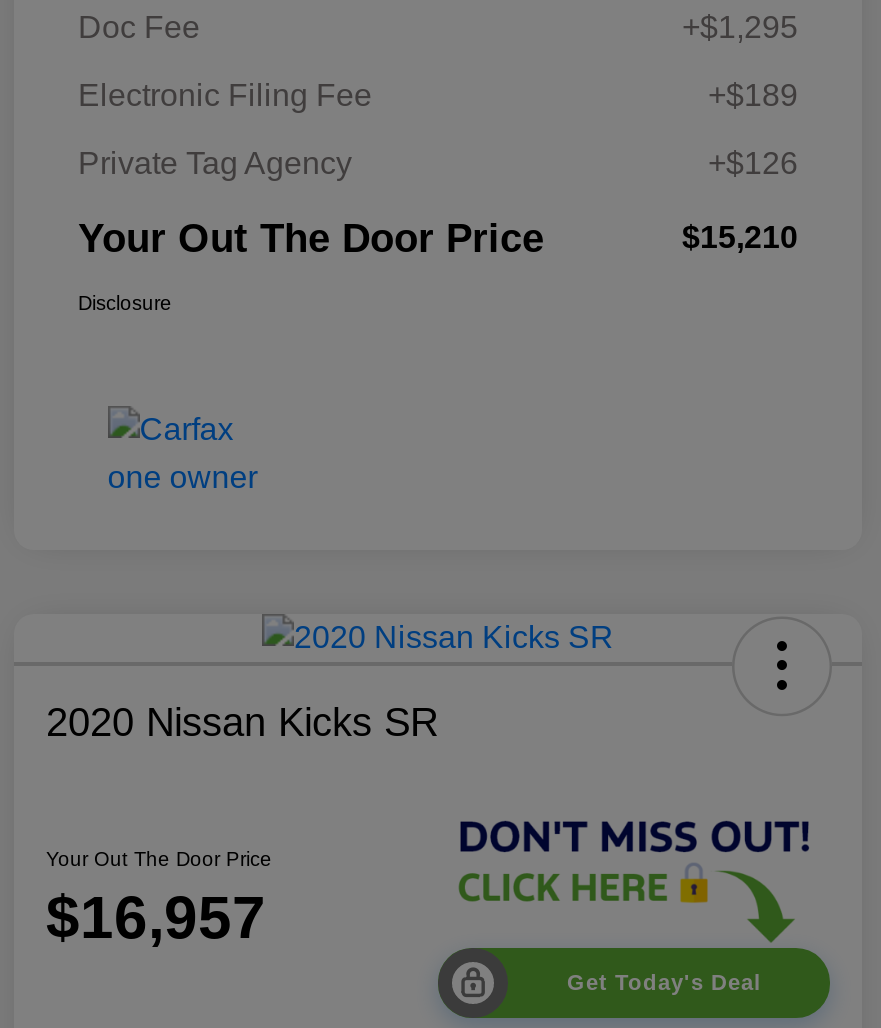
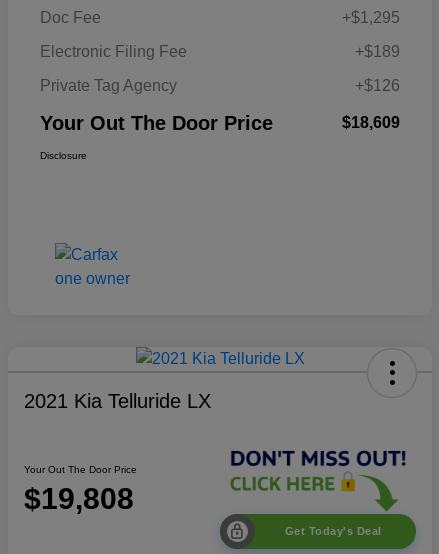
[682,220,798,254] $15,210 -> [342,114,400,131] $18,609
[46,700,438,744] 2020 Nissan Kicks SR -> [24,390,211,412] 2021 Kia Telluride LX
[46,884,266,950] $16,957 -> [24,482,134,515] $19,808

